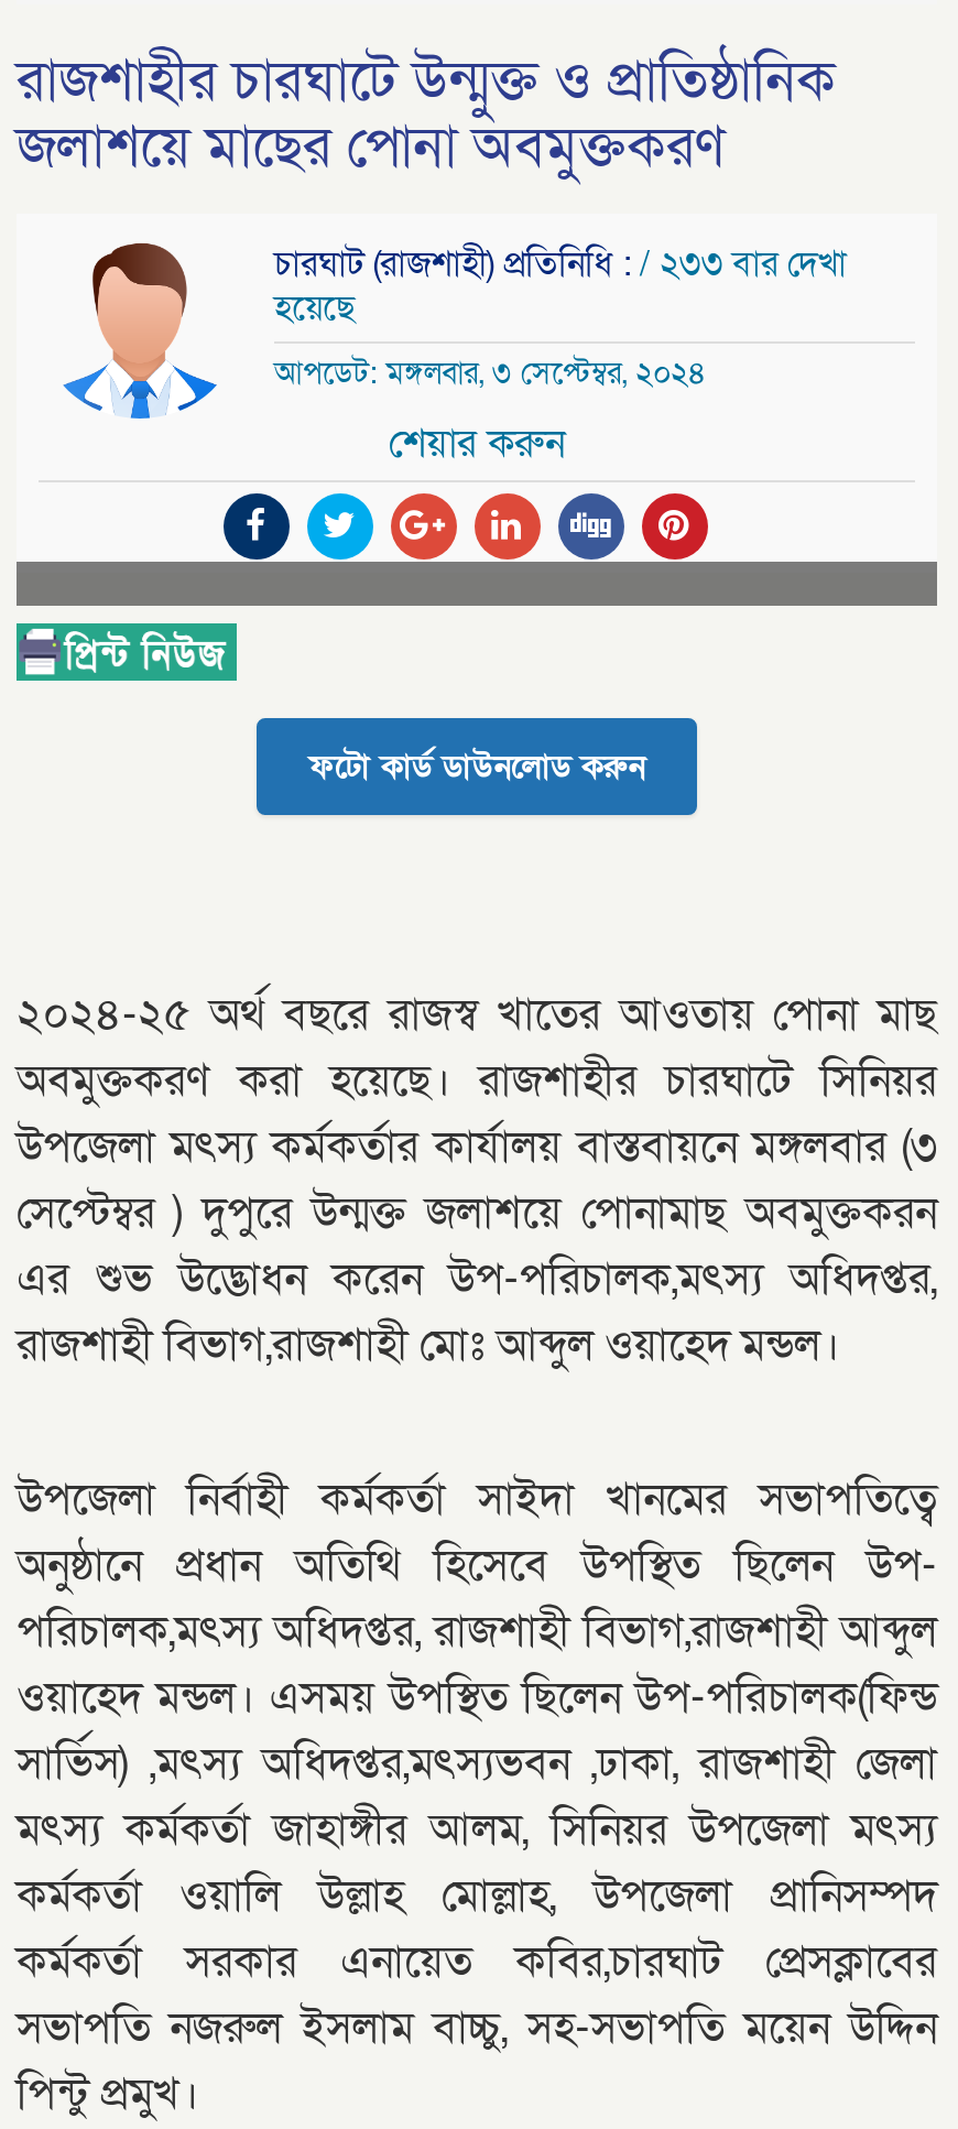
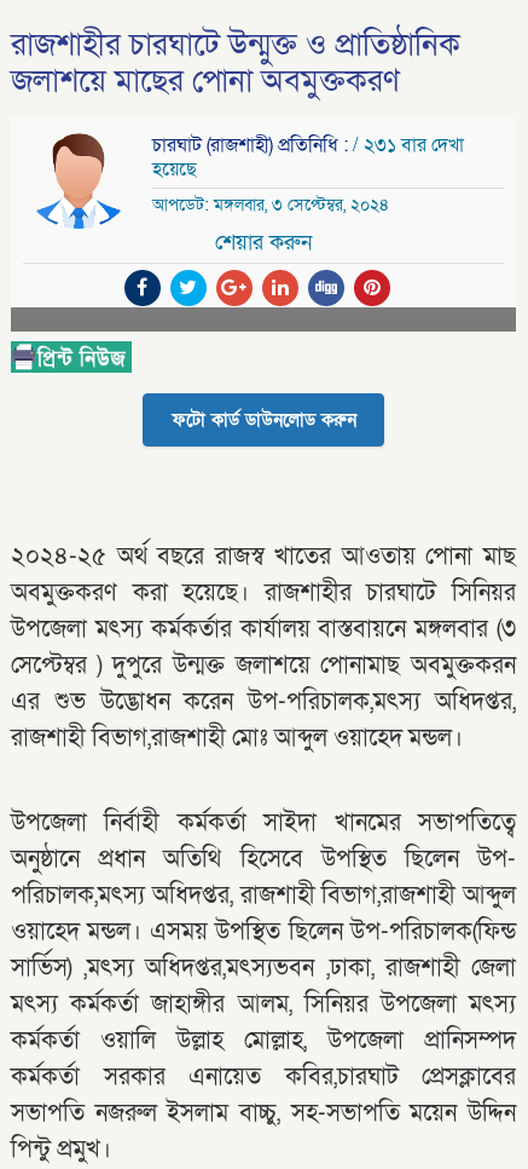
[274,240,847,289] চারঘাট (রাজশাহী) প্রতিনিধি : / ২৩৩ বার দেখা -> [152,131,464,158] চারঘাট (রাজশাহী) প্রতিনিধি : / ২৩১ বার দেখা

